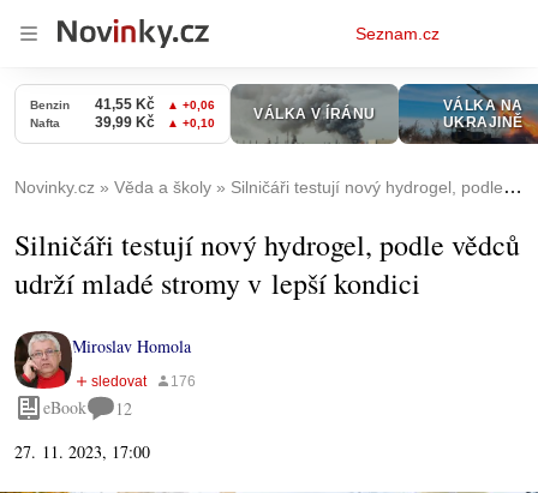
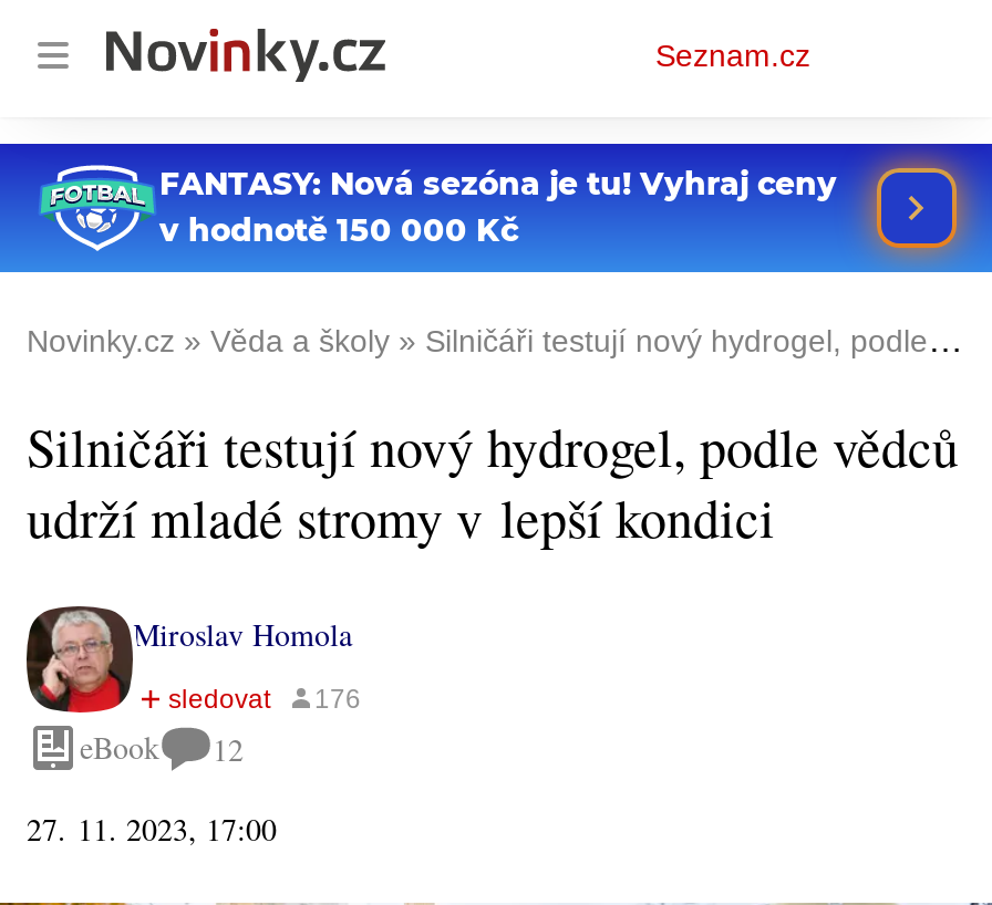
[4,82,534,150] [image] -> [7,142,985,274] [image]

